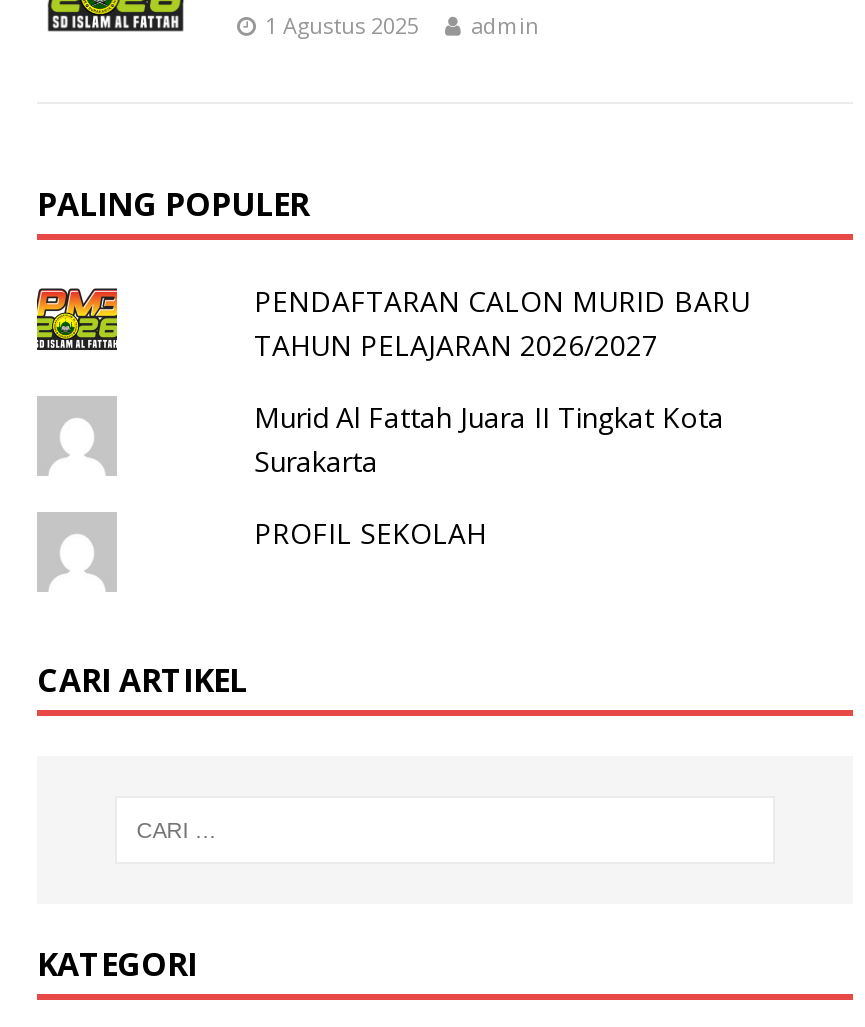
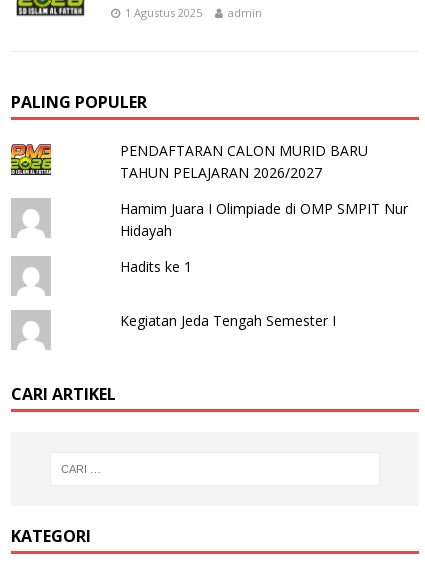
[254,397,724,551] Murid Al Fattah Juara II Tingkat Kota | Surakarta | PROFIL SEKOLAH -> [119,198,407,329] Hamim Juara I Olimpiade di OMP SMPIT Nur | Hidayah | Hadits ke 1 | Kegiatan Jeda Tengah Semester I

